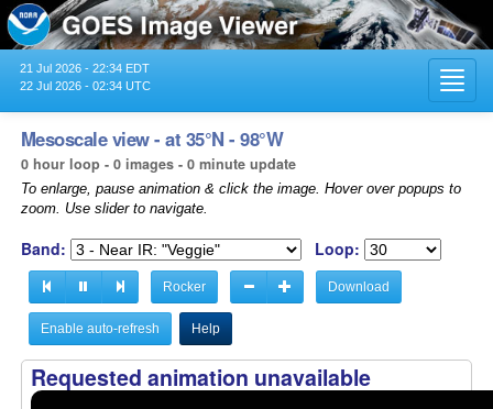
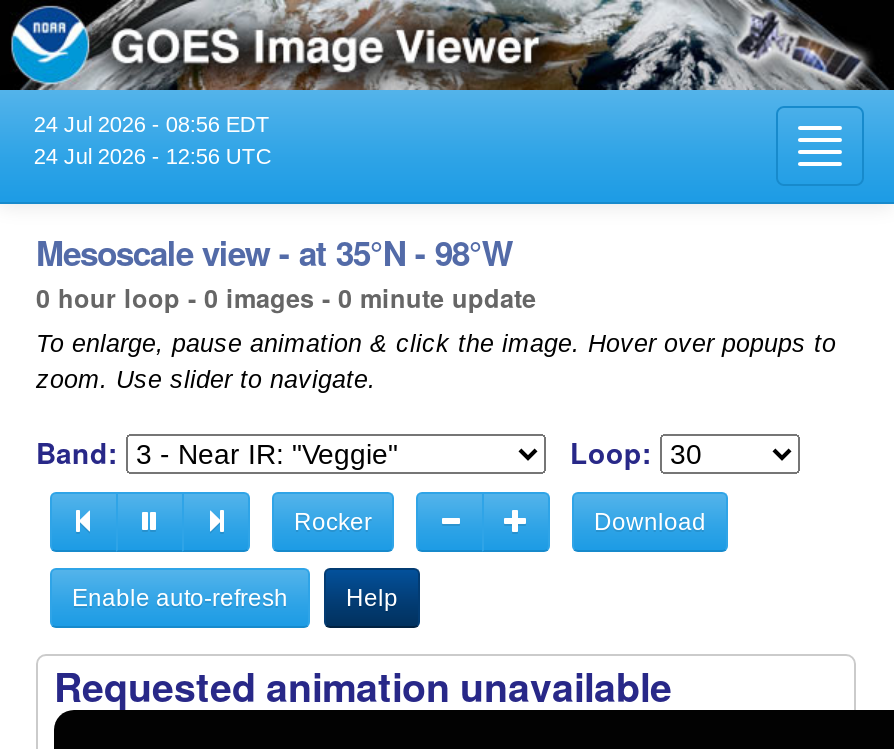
[20,61,150,75] 21 Jul 2026 - 22:34 EDT -> [34,112,270,136] 24 Jul 2026 - 08:56 EDT
[20,79,151,92] 22 Jul 2026 - 02:34 UTC -> [34,144,272,168] 24 Jul 2026 - 12:56 UTC

